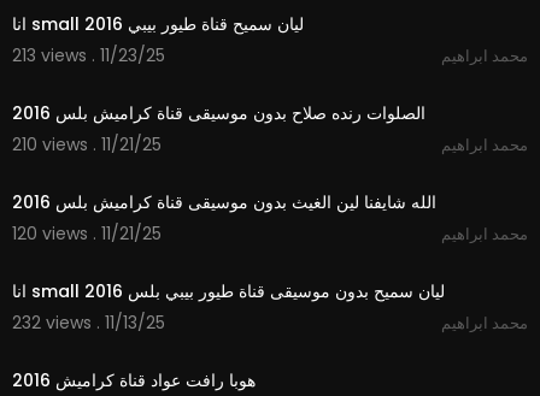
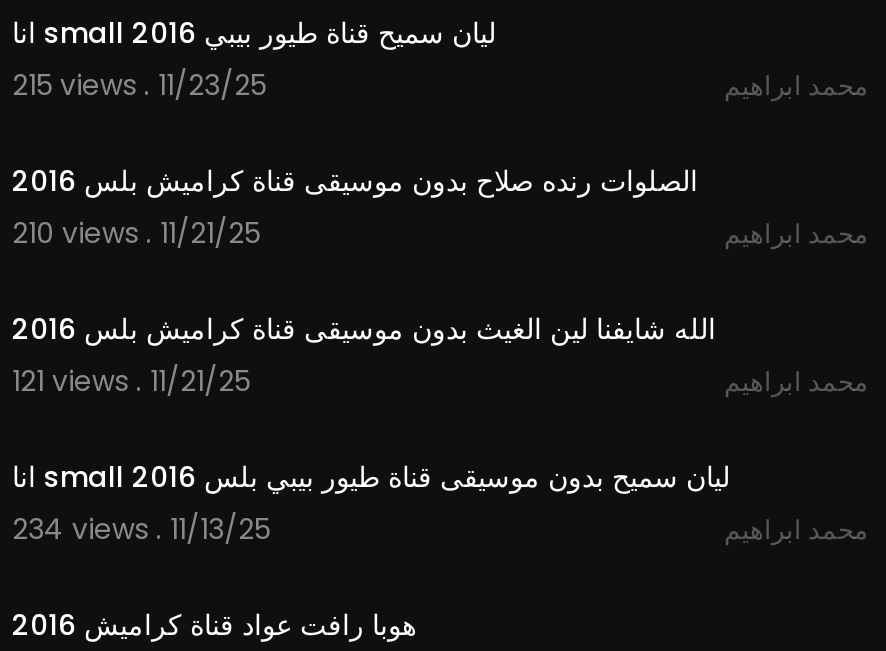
[12,43,165,67] 213 views . 11/23/25 -> [12,65,266,105] 215 views . 11/23/25
[12,221,162,246] 120 views . 11/21/25 -> [12,361,250,401] 121 views . 11/21/25
[12,311,165,335] 232 views . 11/13/25 -> [12,509,270,549] 234 views . 11/13/25

